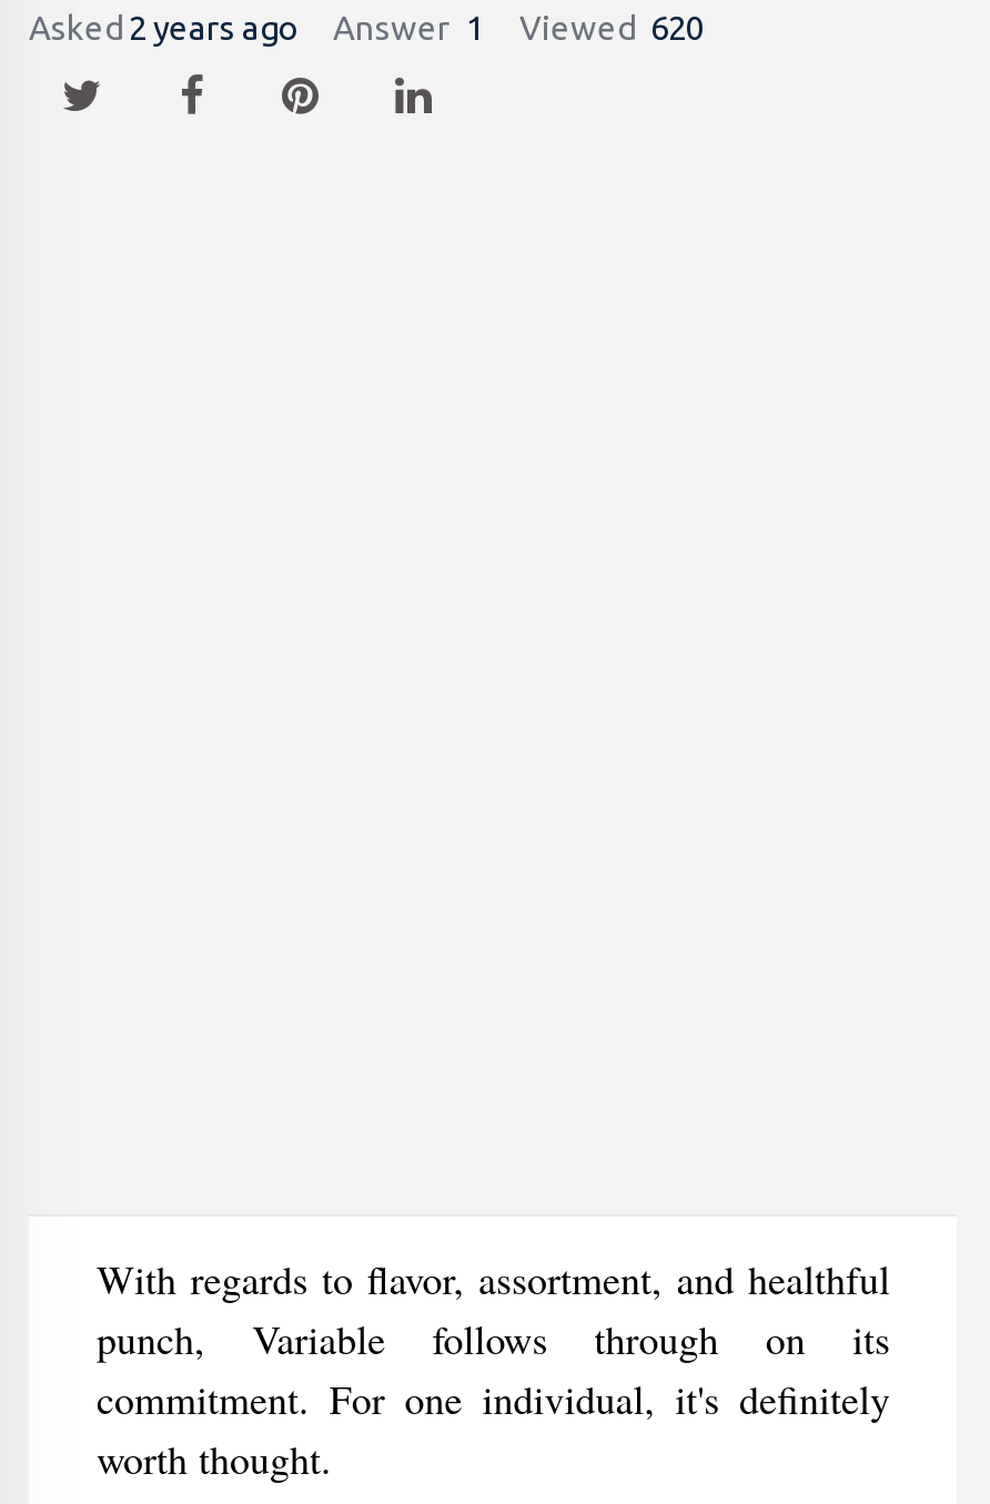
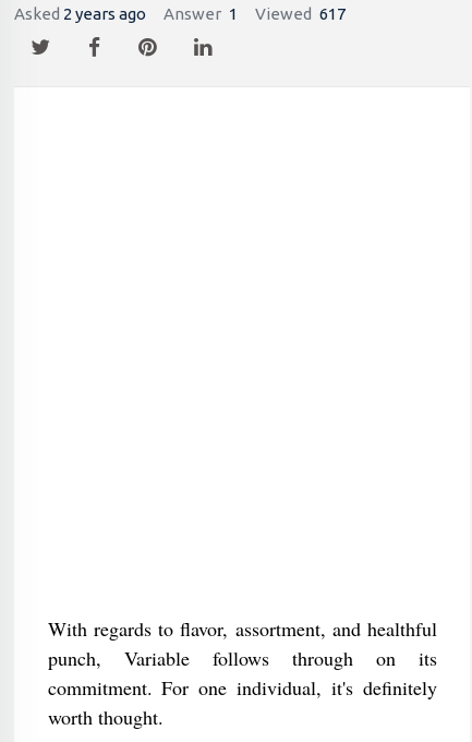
[29,9,704,47] Asked 2 years ago Answer 1 Viewed 620 -> [14,4,346,23] Asked 2 years ago Answer 1 Viewed 617

